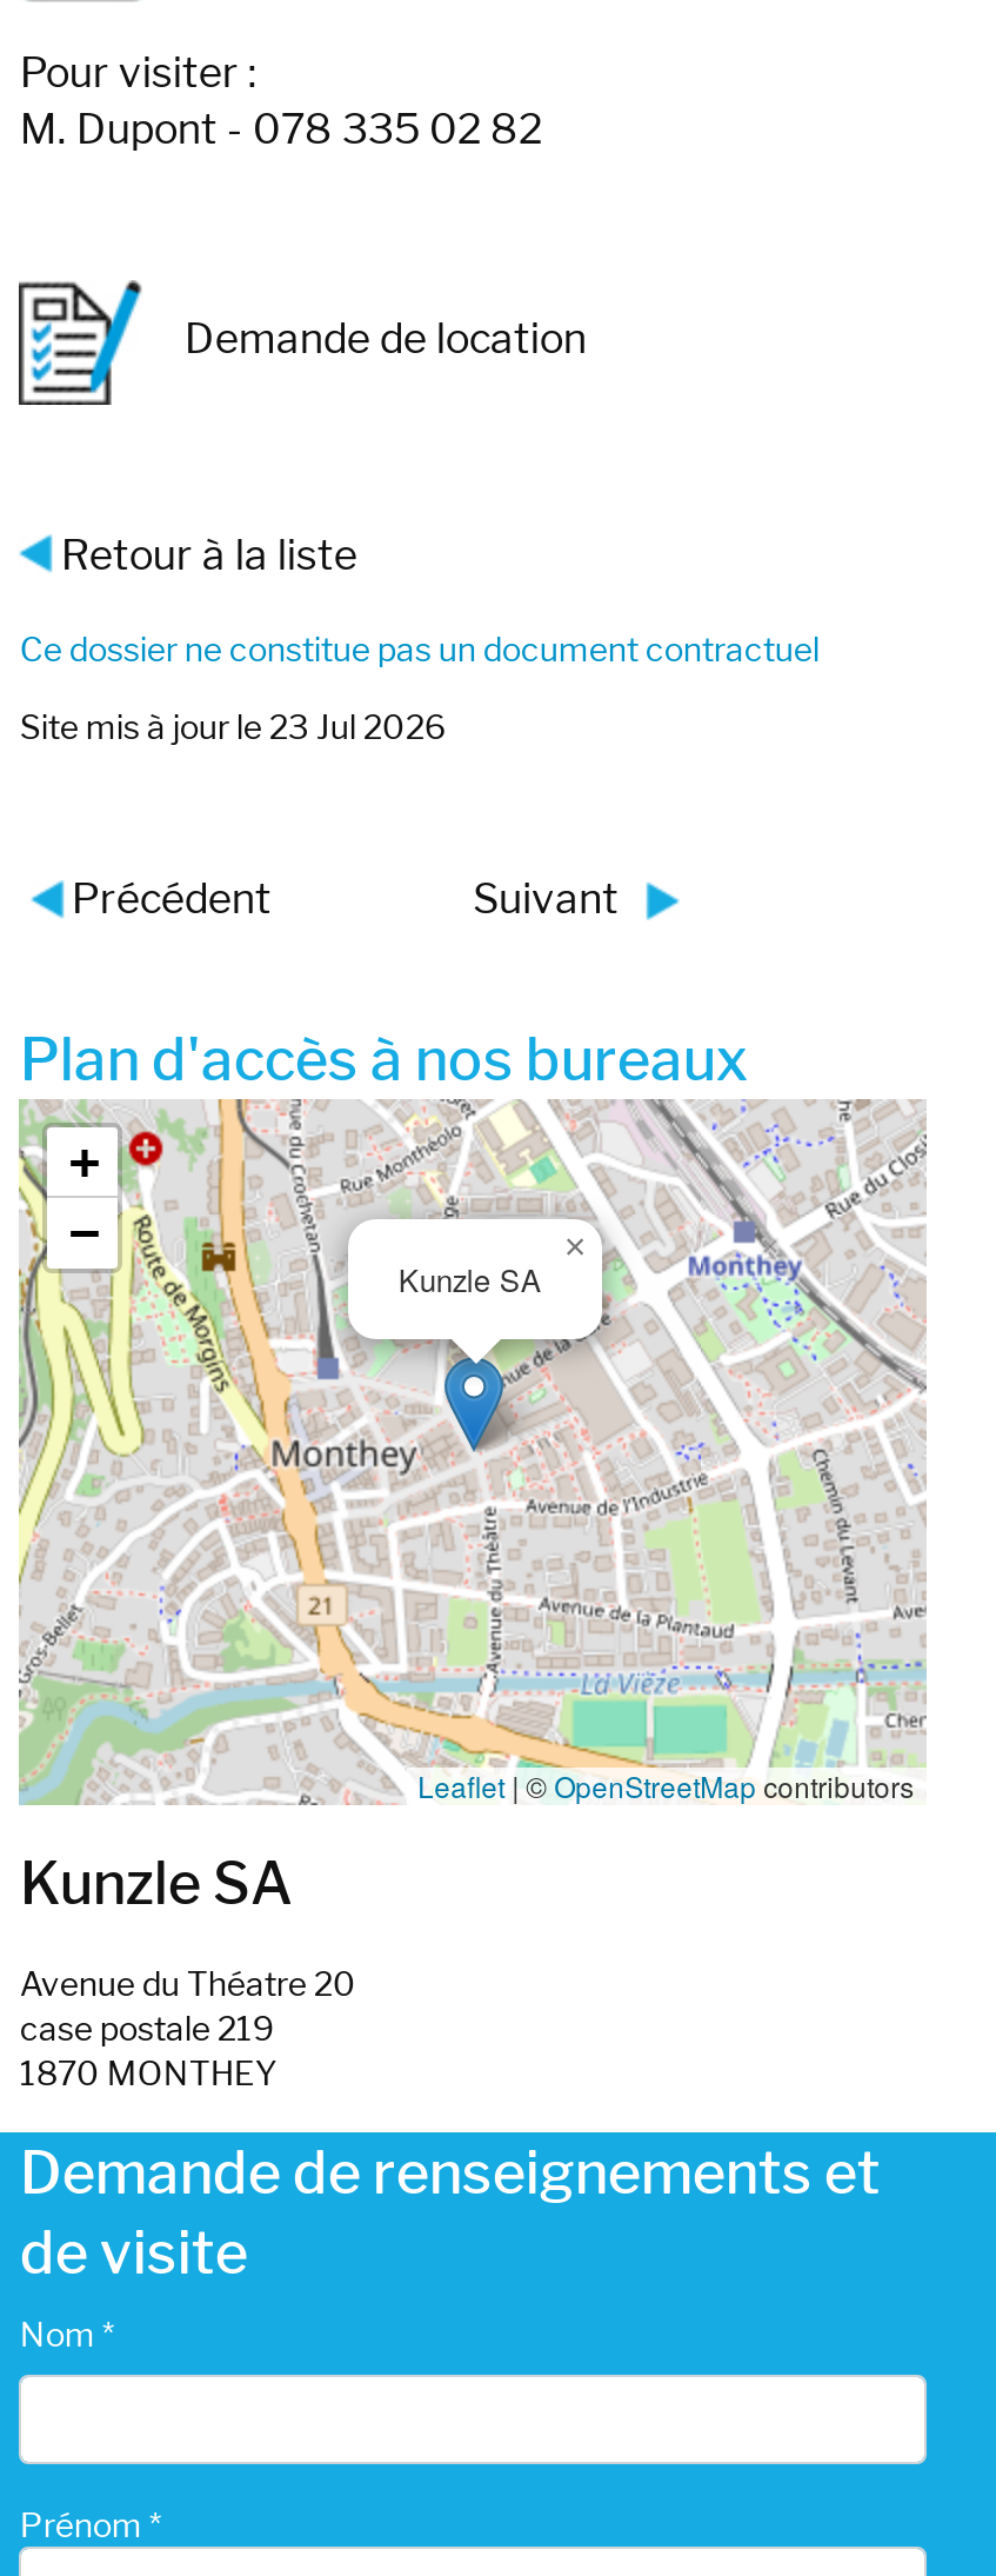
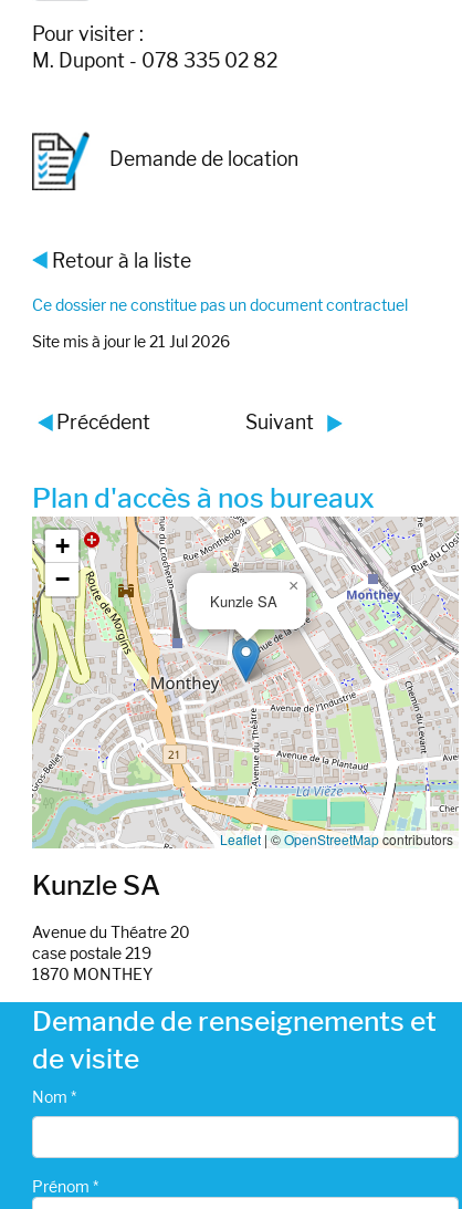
[20,706,445,746] Site mis à jour le 23 Jul 2026 -> [32,332,230,351] Site mis à jour le 21 Jul 2026

